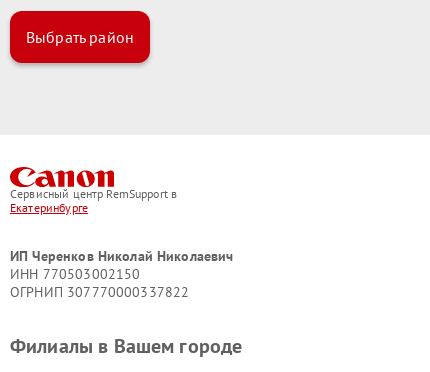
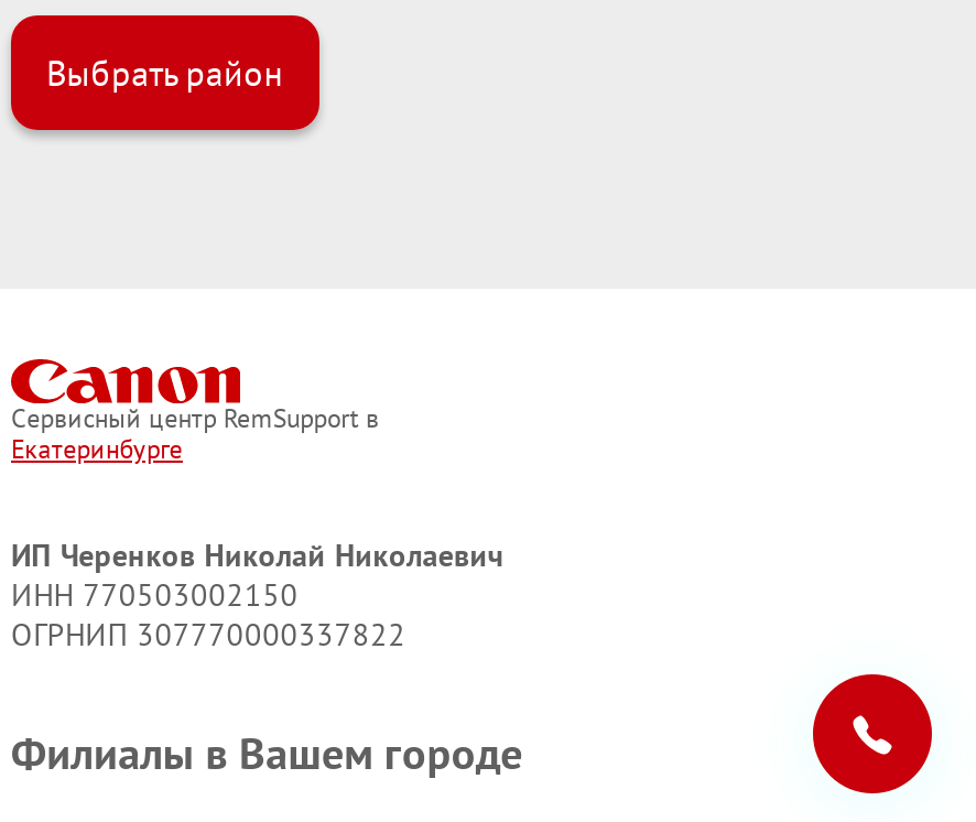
none -> [811,672,934,796] [image]

